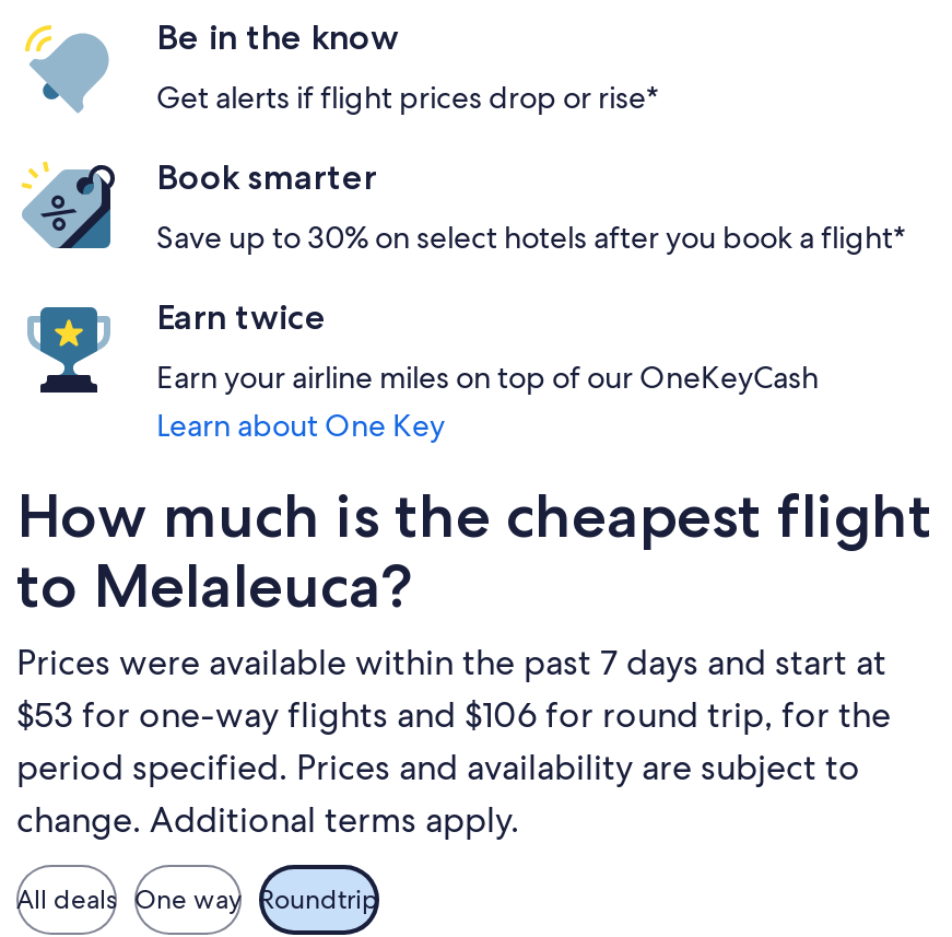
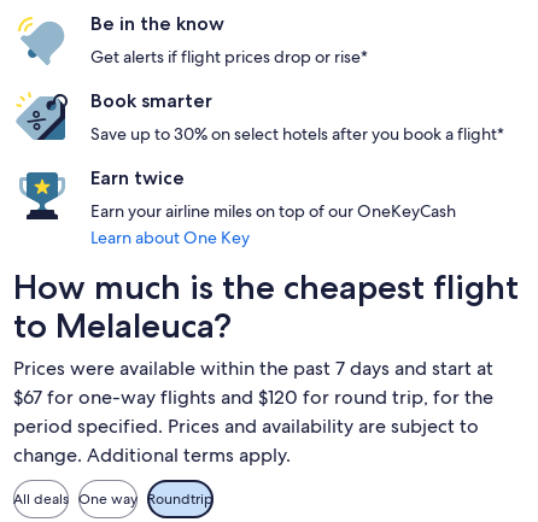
[16,692,891,738] $53 for one-way flights and $106 for round trip, for the -> [13,385,493,410] $67 for one-way flights and $120 for round trip, for the

